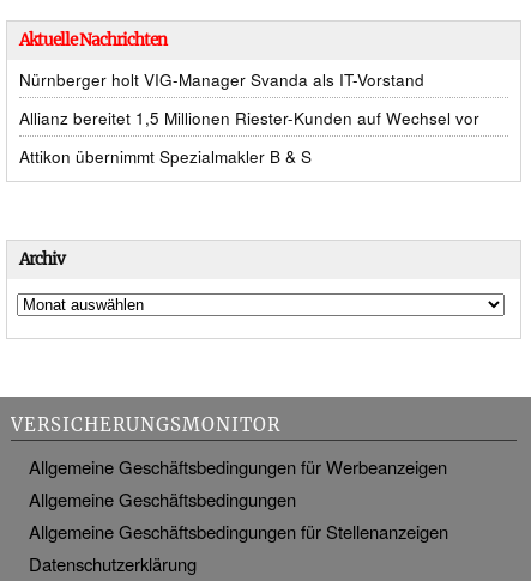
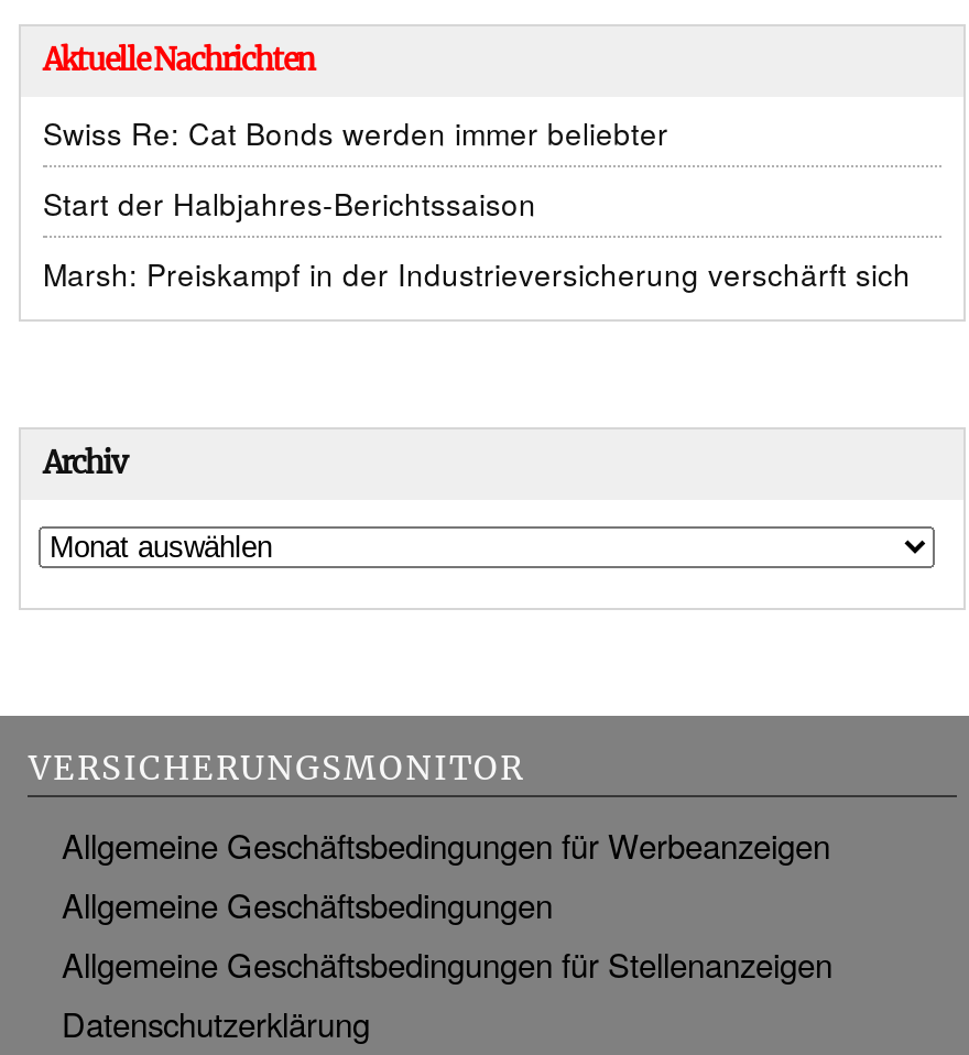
[19,68,424,91] Nürnberger holt VIG-Manager Svanda als IT-Vorstand -> [43,112,668,154] Swiss Re: Cat Bonds werden immer beliebter
[19,107,479,129] Allianz bereitet 1,5 Millionen Riester-Kunden auf Wechsel vor -> [43,183,536,225] Start der Halbjahres-Berichtssaison
[19,145,312,168] Attikon übernimmt Spezialmakler B & S -> [43,253,911,295] Marsh: Preiskampf in der Industrieversicherung verschärft sich

